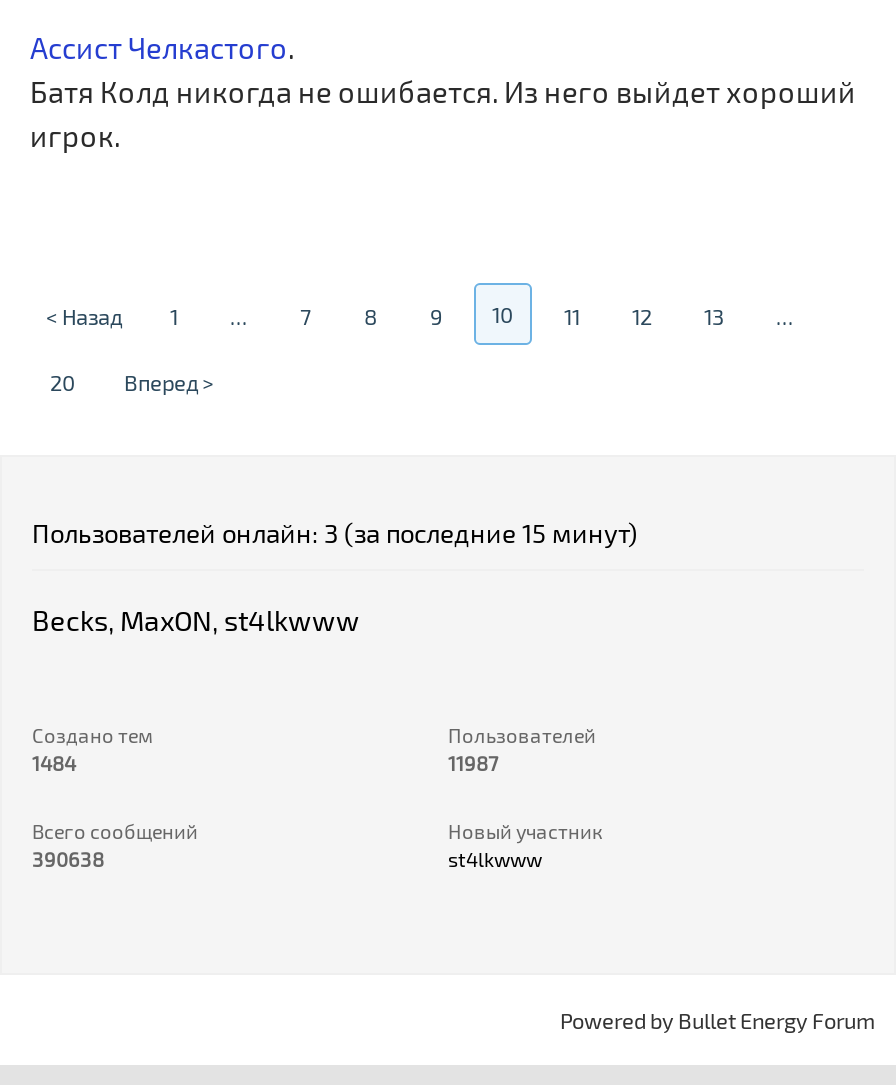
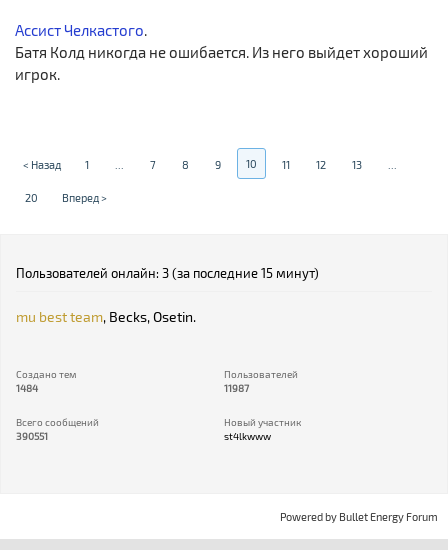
[32,603,360,637] Becks, MaxON, st4lkwww -> [16,308,196,325] mu best team, Becks, Osetin.
[32,847,104,871] 390638 -> [16,430,48,442] 390551

